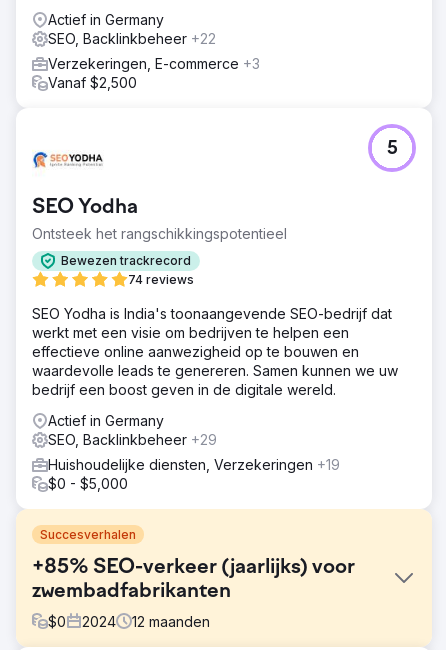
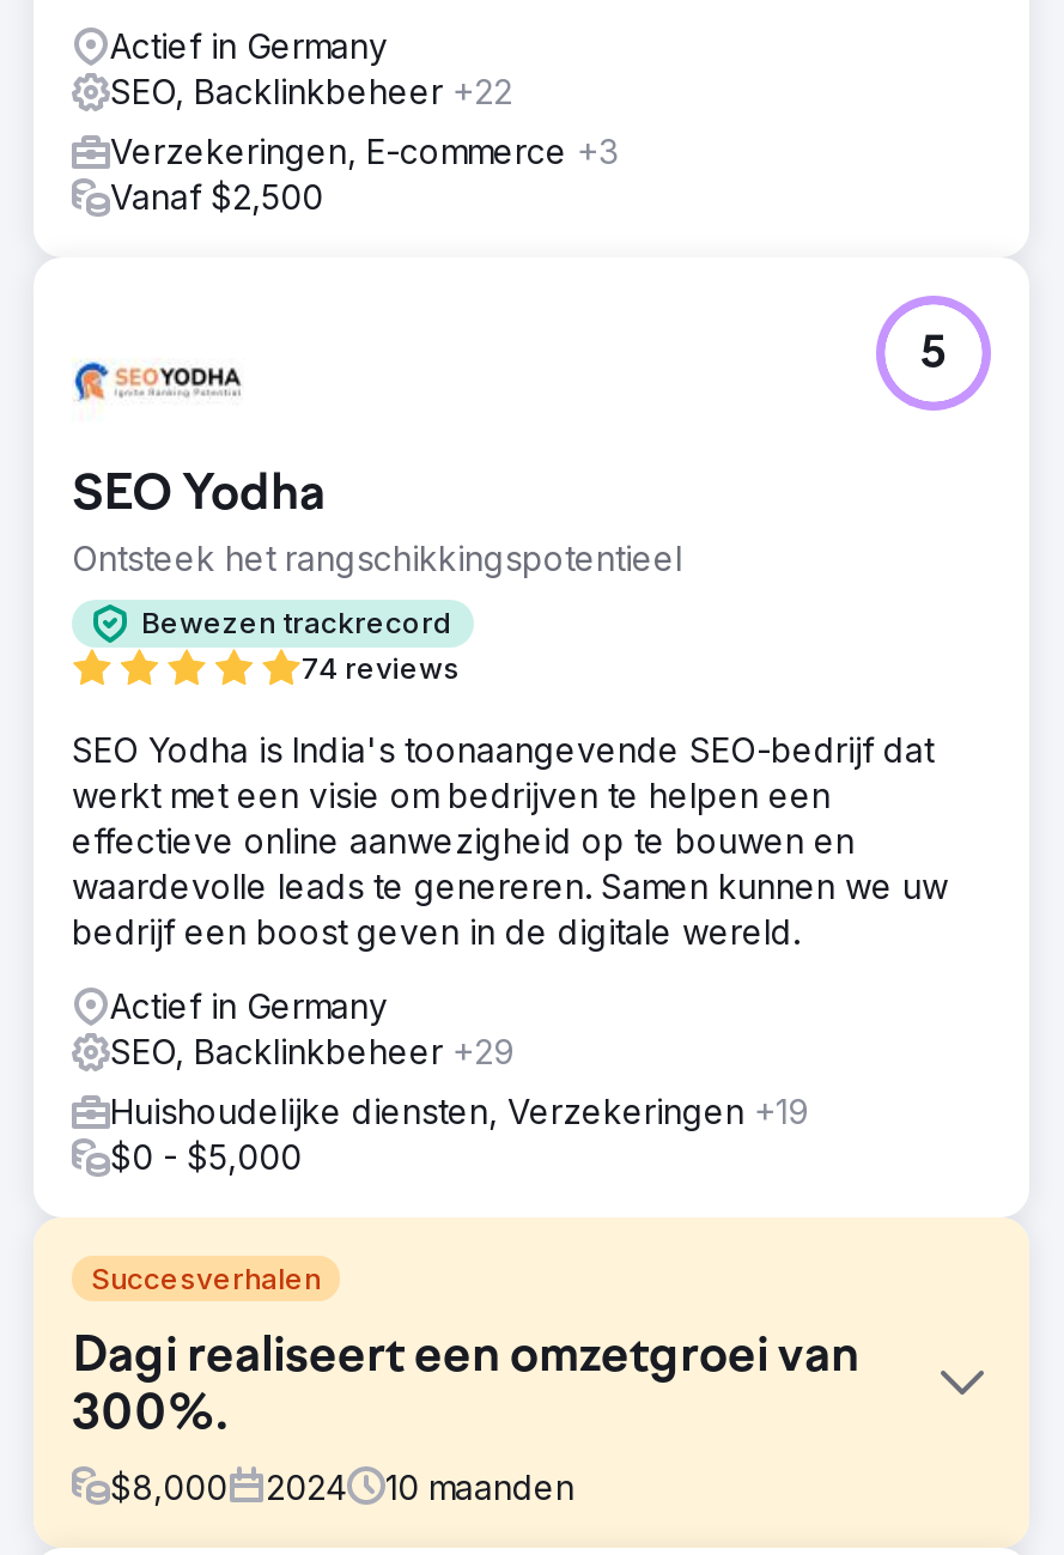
[32,557,355,603] +85% SEO-verkeer (jaarlijks) voor | zwembadfabrikanten -> [72,1331,859,1442] Dagi realiseert een omzetgroei van | 300%.
[48,613,66,630] $0 -> [110,1465,227,1506] $8,000
[132,613,210,630] 12 maanden -> [385,1465,574,1506] 10 maanden

